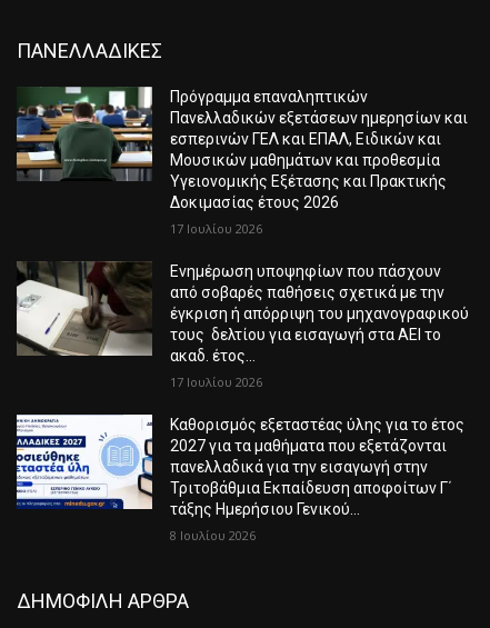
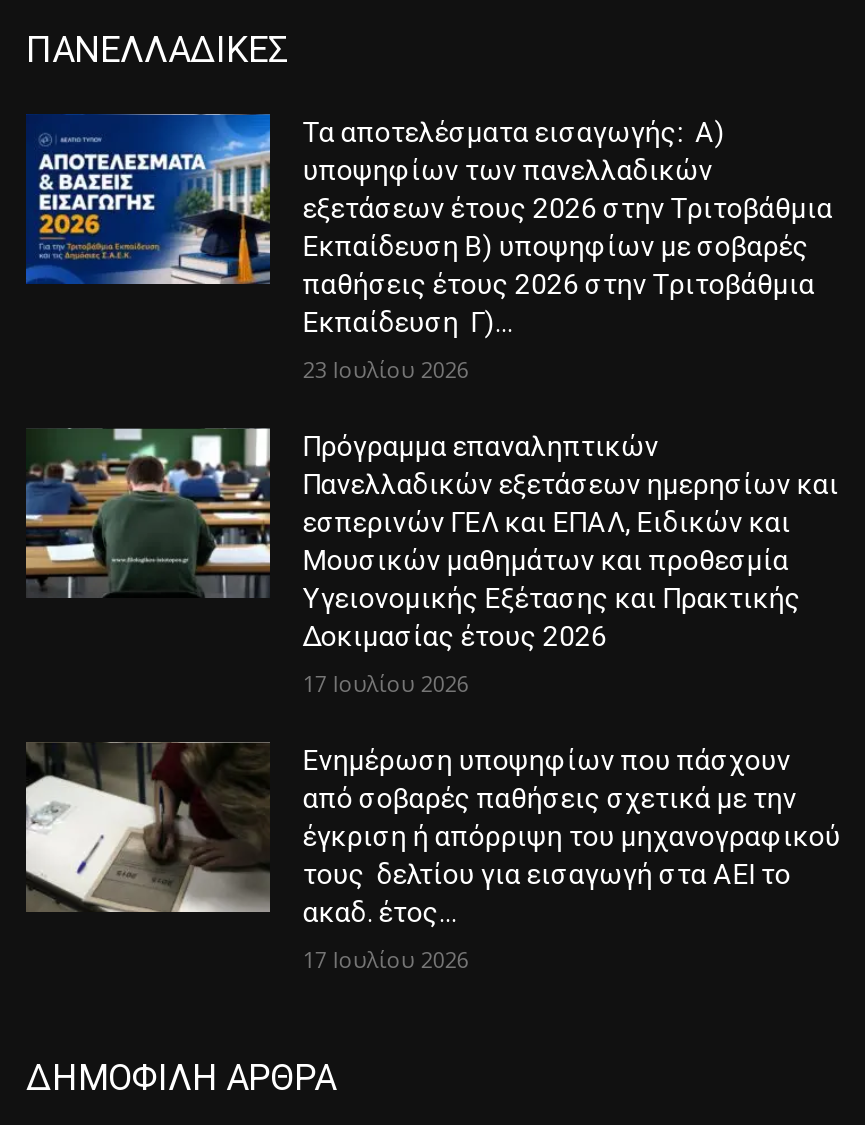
none -> [26,112,833,384] [image] | Τα αποτελέσματα εισαγωγής: Α) | υποψηφίων των πανελλαδικών | εξετάσεων έτους 2026 στην Τριτοβάθμια | Εκπαίδευση Β) υποψηφίων με σοβαρές | παθήσεις έτους 2026 στην Τριτοβάθμια | Εκπαίδευση Γ)... | 23 Ιουλίου 2026
moved [14,86,469,390] -> [22,426,841,974]: [image] | Πρόγραμμα επαναληπτικών | Πανελλαδικών εξετάσεων ημερησίων και | ... | ακαδ. έτος... | 17 Ιουλίου 2026
[16,413,465,543] [image] | Καθορισμός εξεταστέας ύλης για το έτος | 2027 για τα μαθήματα που εξετάζονται | πανελλαδικά για την εισαγωγή στην | Τριτοβάθμια Εκπαίδευση αποφοίτων Γ΄ | τάξης Ημερήσιου Γενικού... | 8 Ιουλίου 2026 -> none

